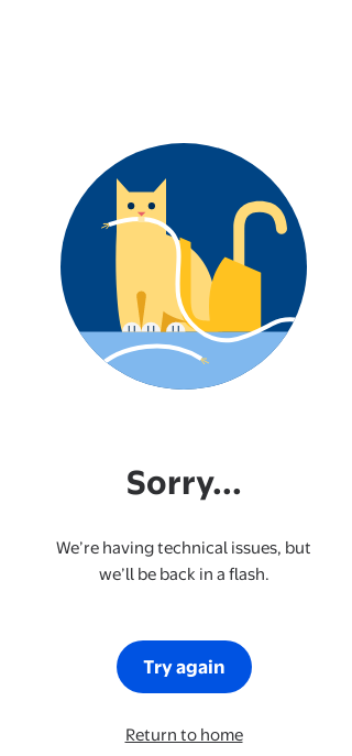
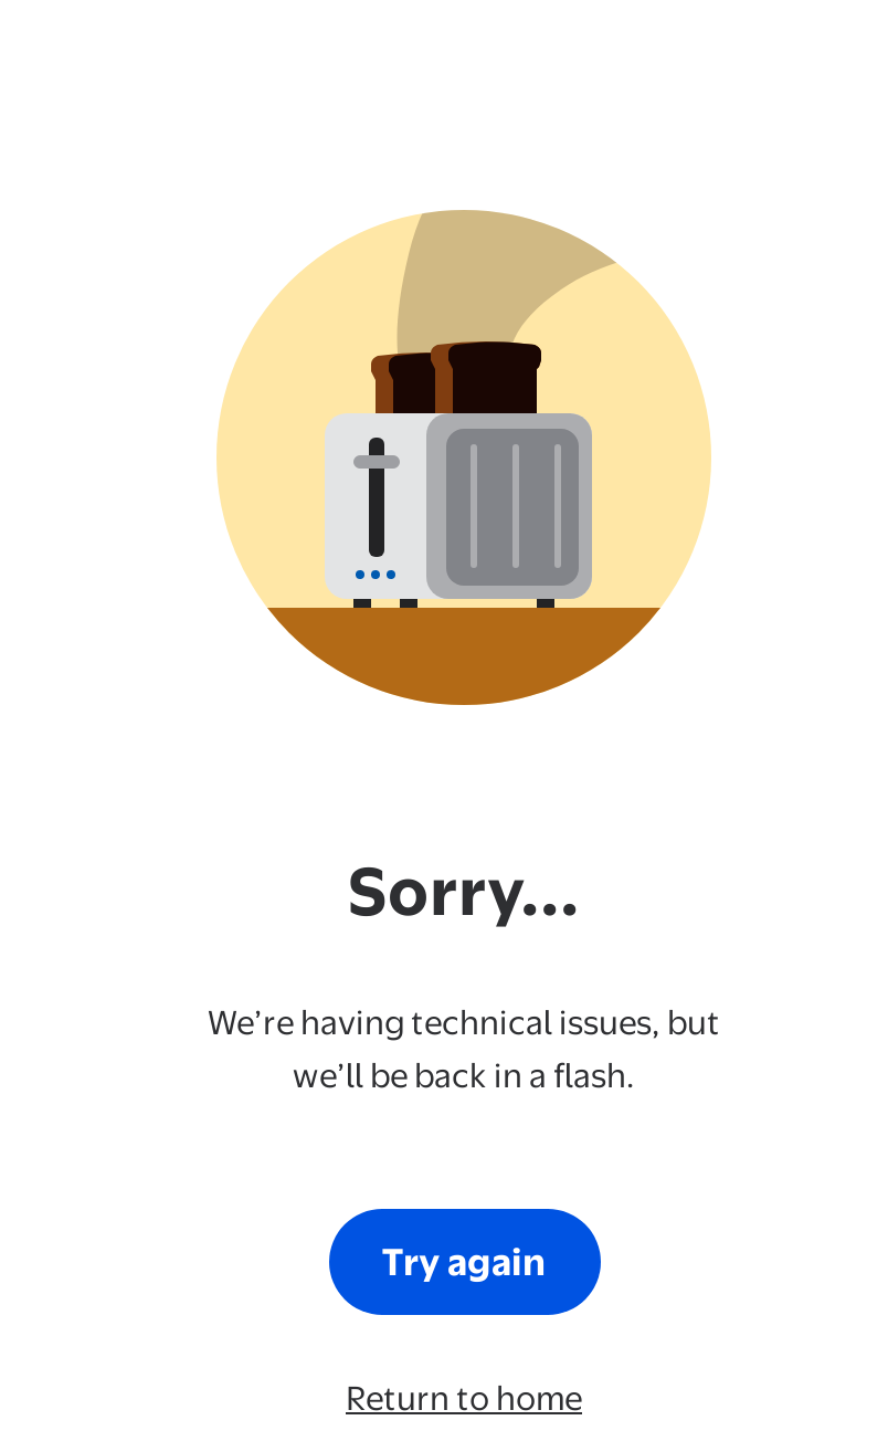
[59,142,308,391] [image] -> [216,210,711,707] [image]

